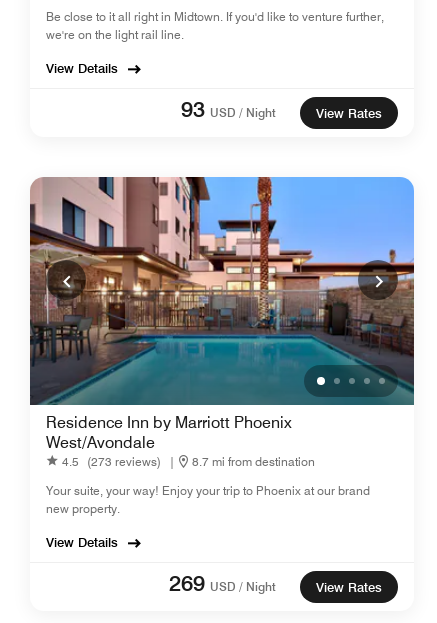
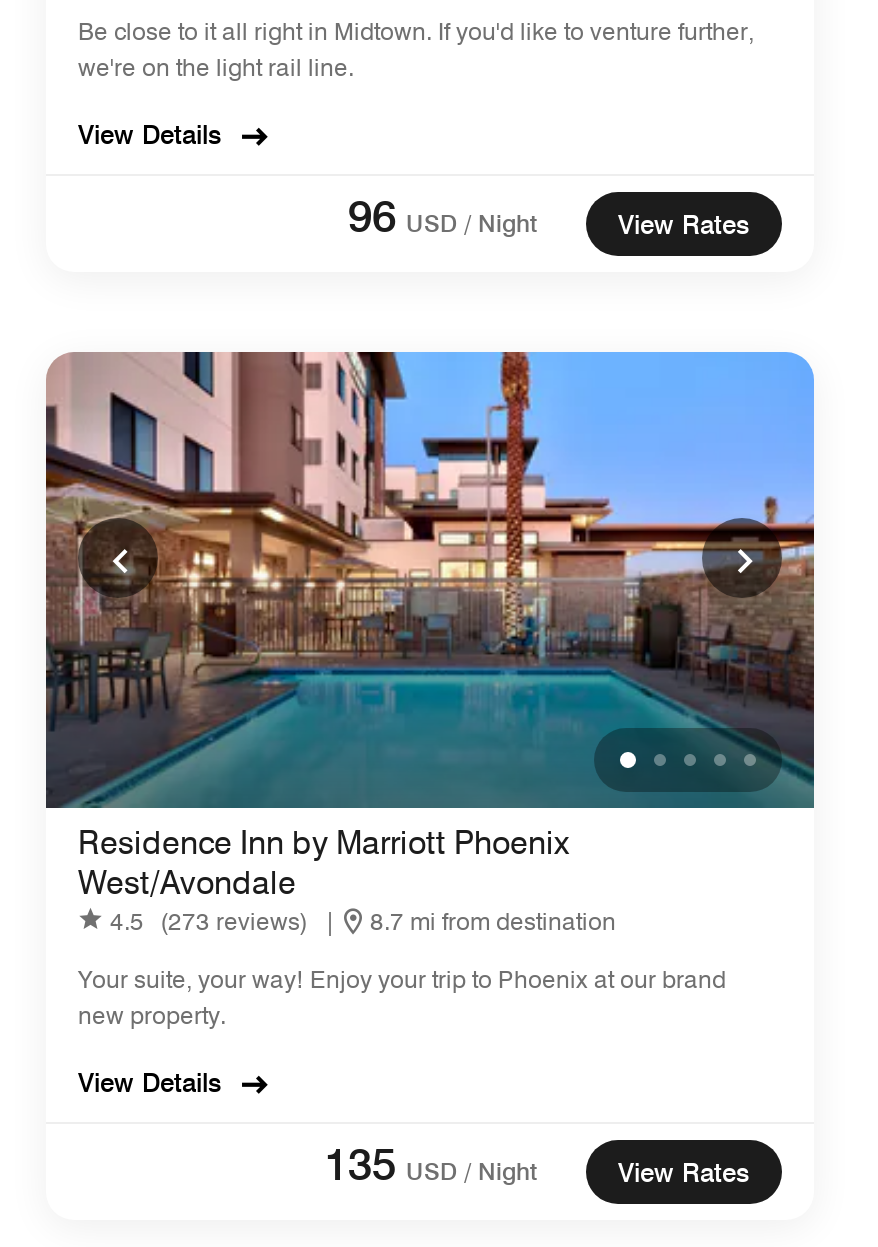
[181,96,276,122] 93 USD / Night -> [348,190,538,242] 96 USD / Night
[169,570,276,596] 269 USD / Night -> [324,1138,538,1190] 135 USD / Night

